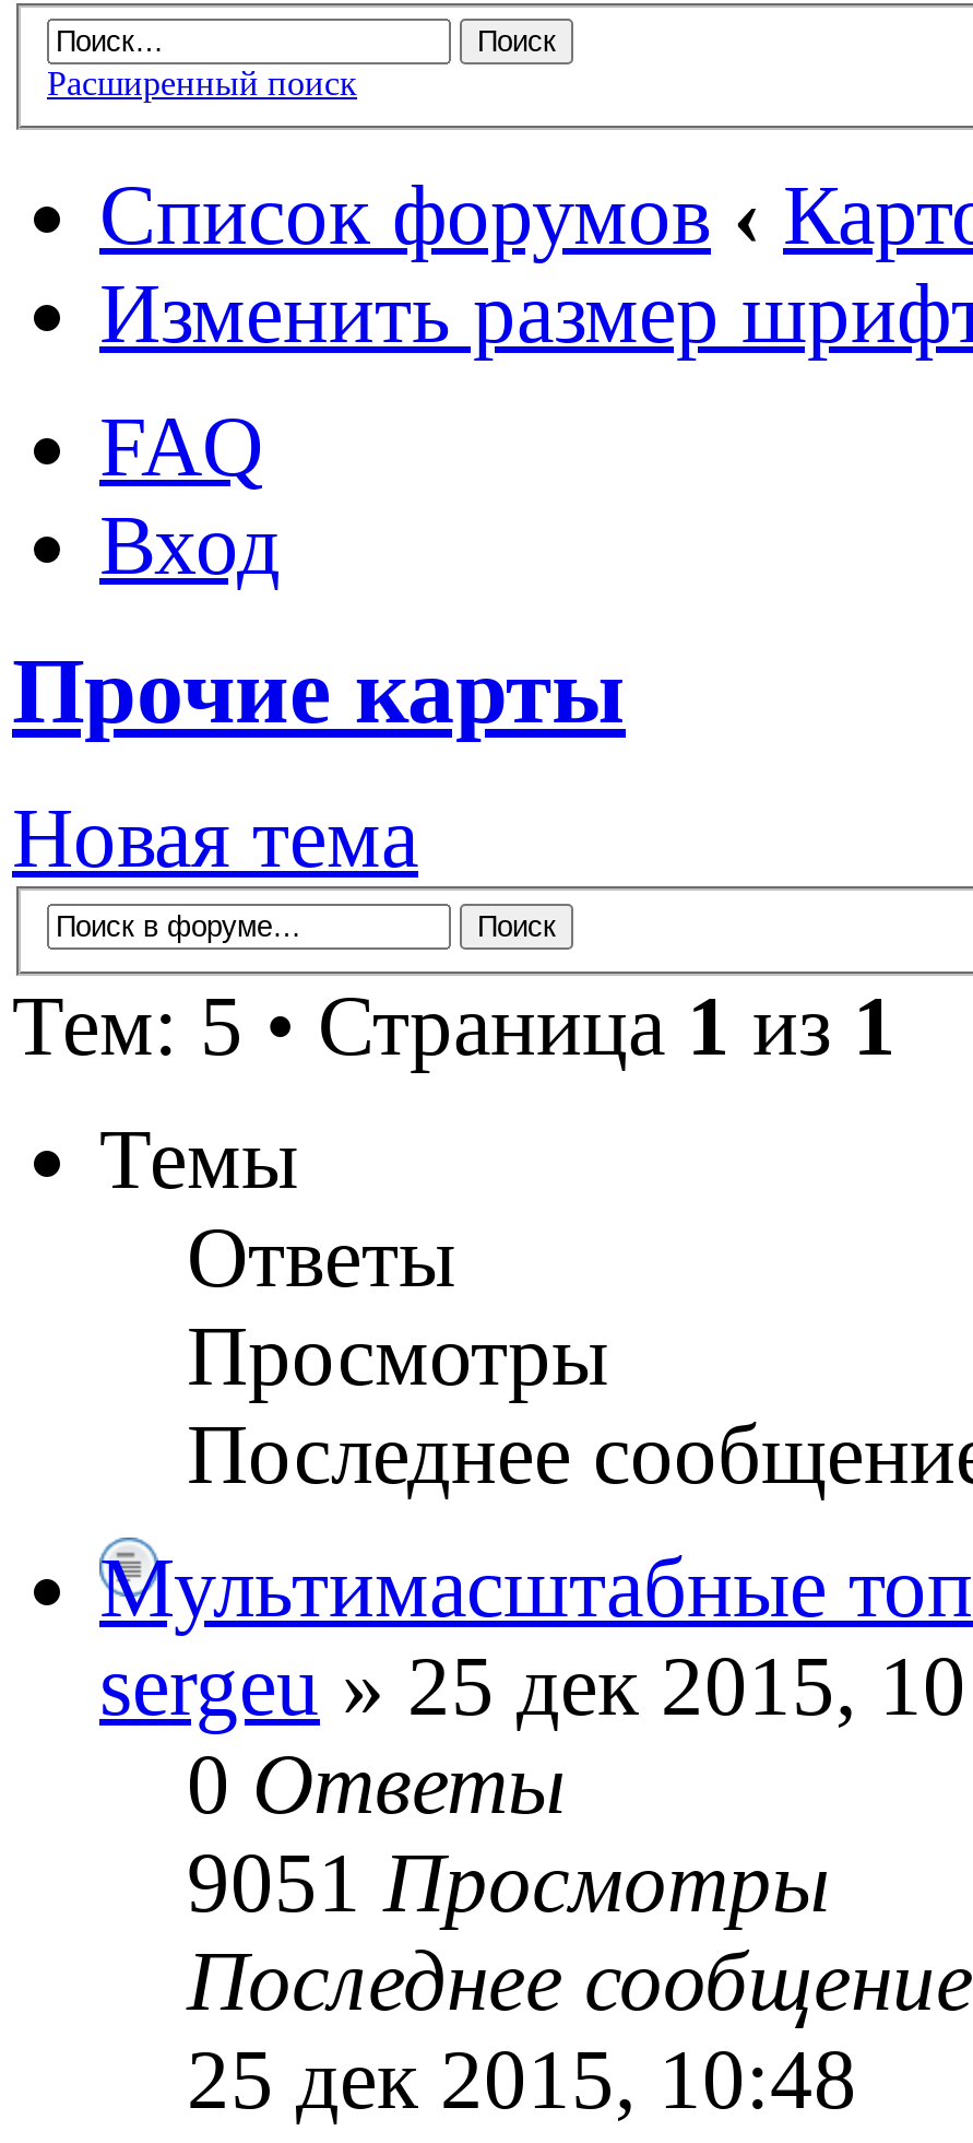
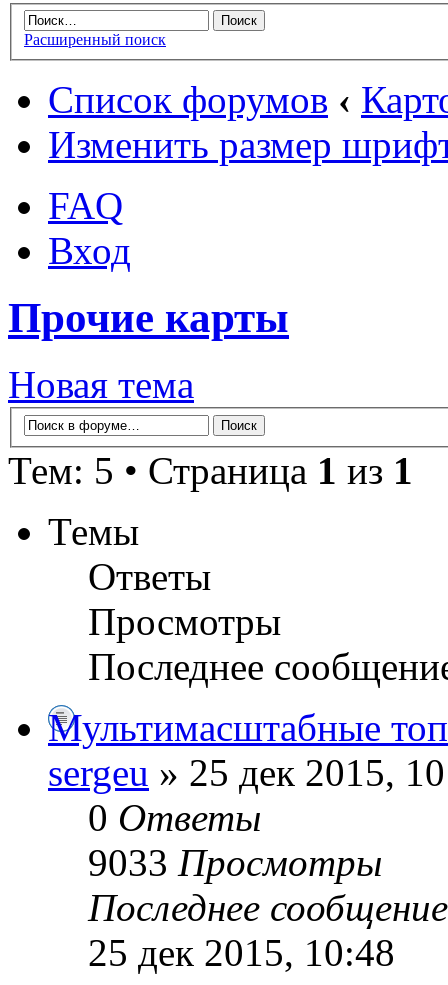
[187,1835,829,1929] 9051 Просмотры -> [88,841,382,884] 9033 Просмотры

